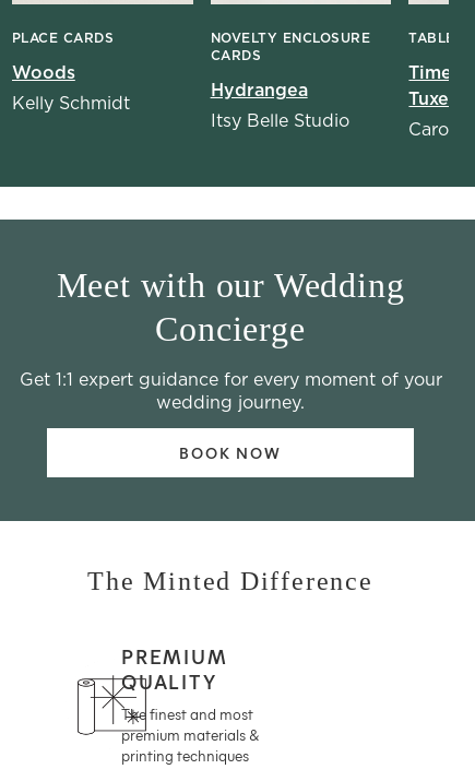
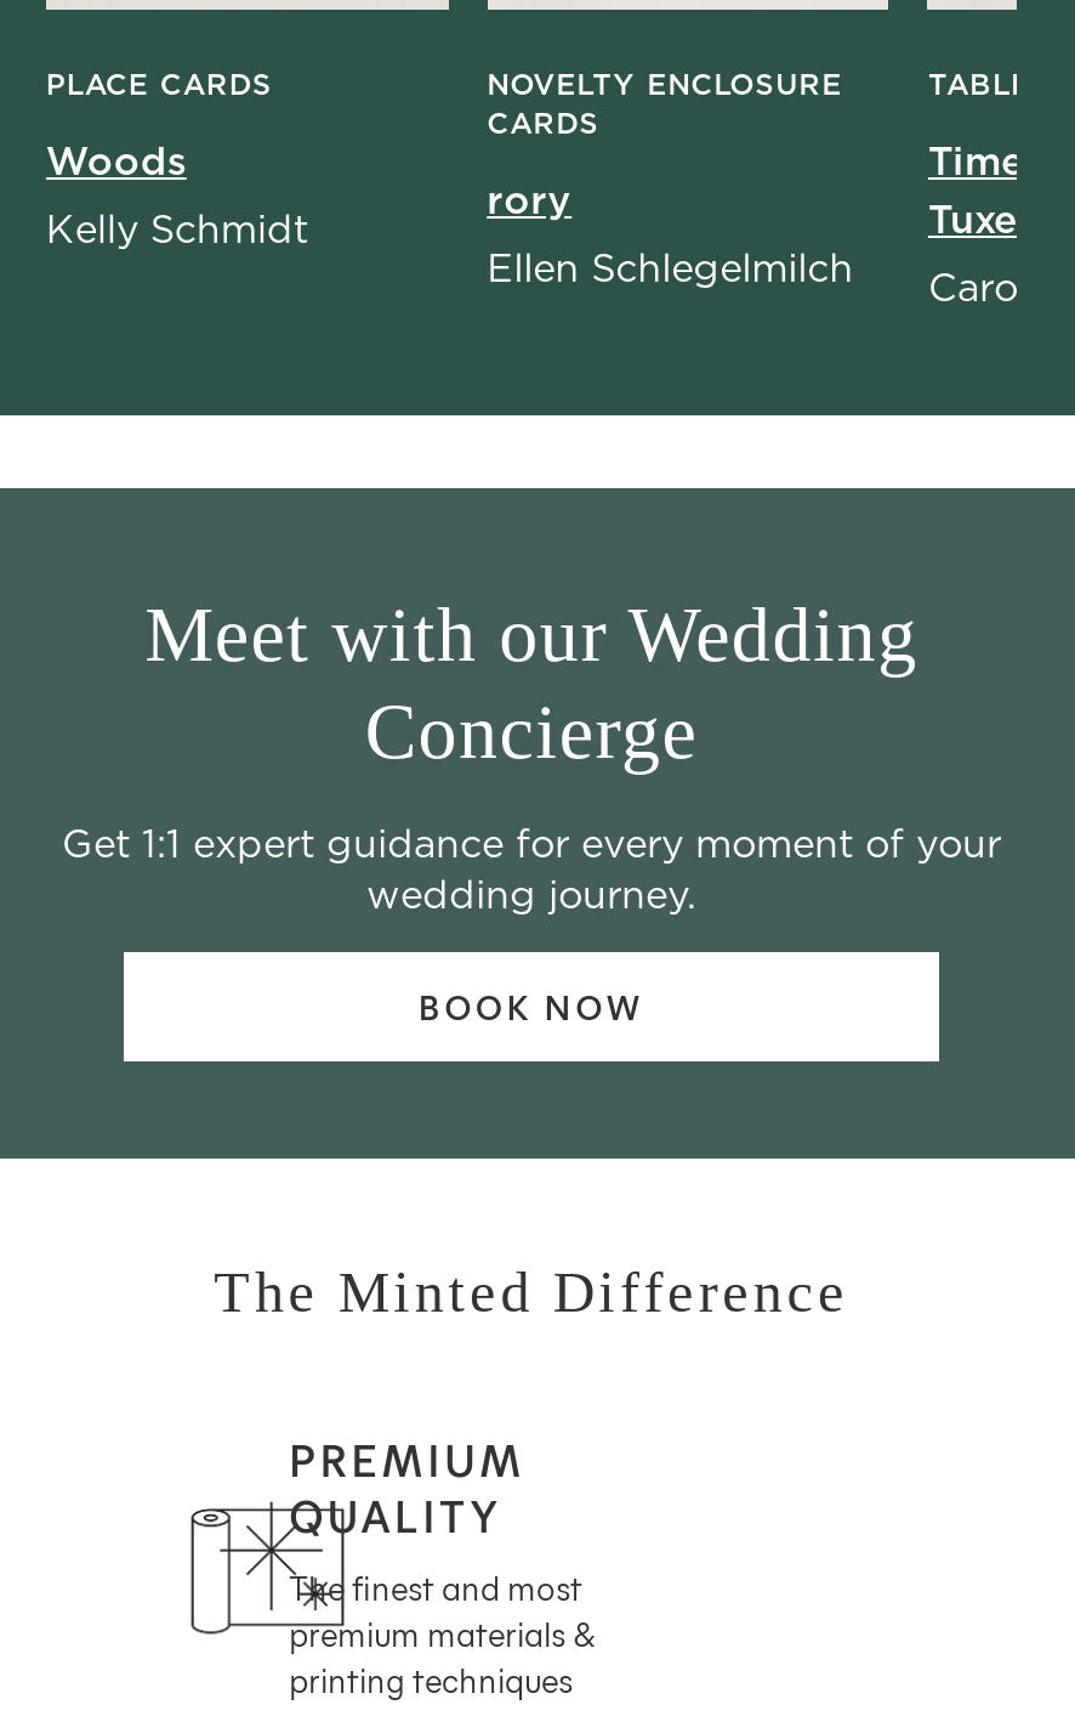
[210,80,307,100] Hydrangea -> [487,177,572,223] rory
[210,110,349,131] Itsy Belle Studio -> [487,245,853,291] Ellen Schlegelmilch

